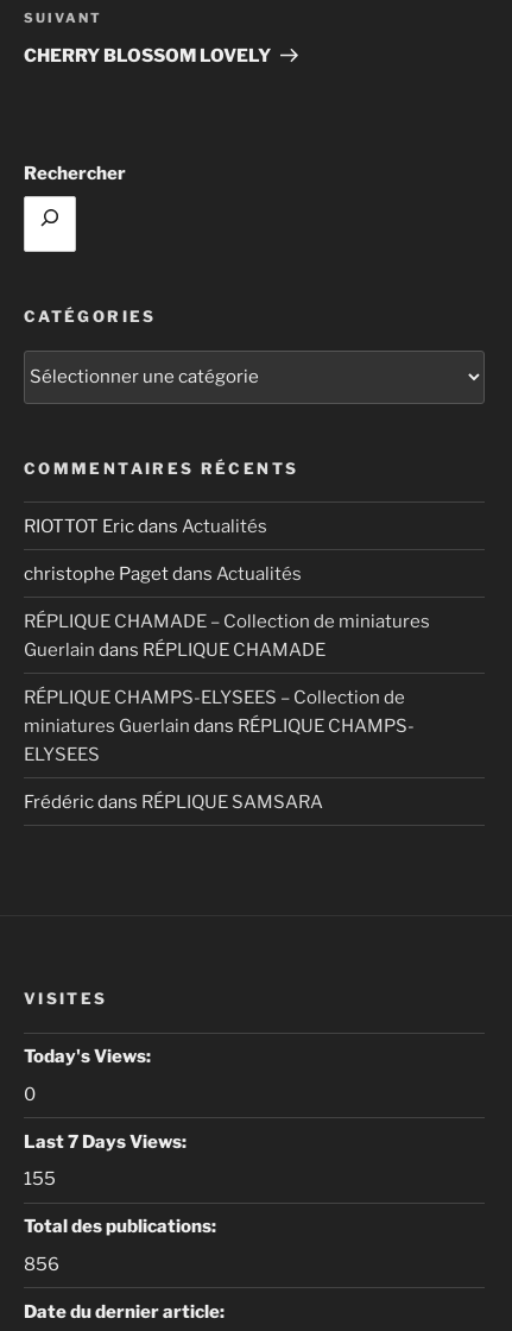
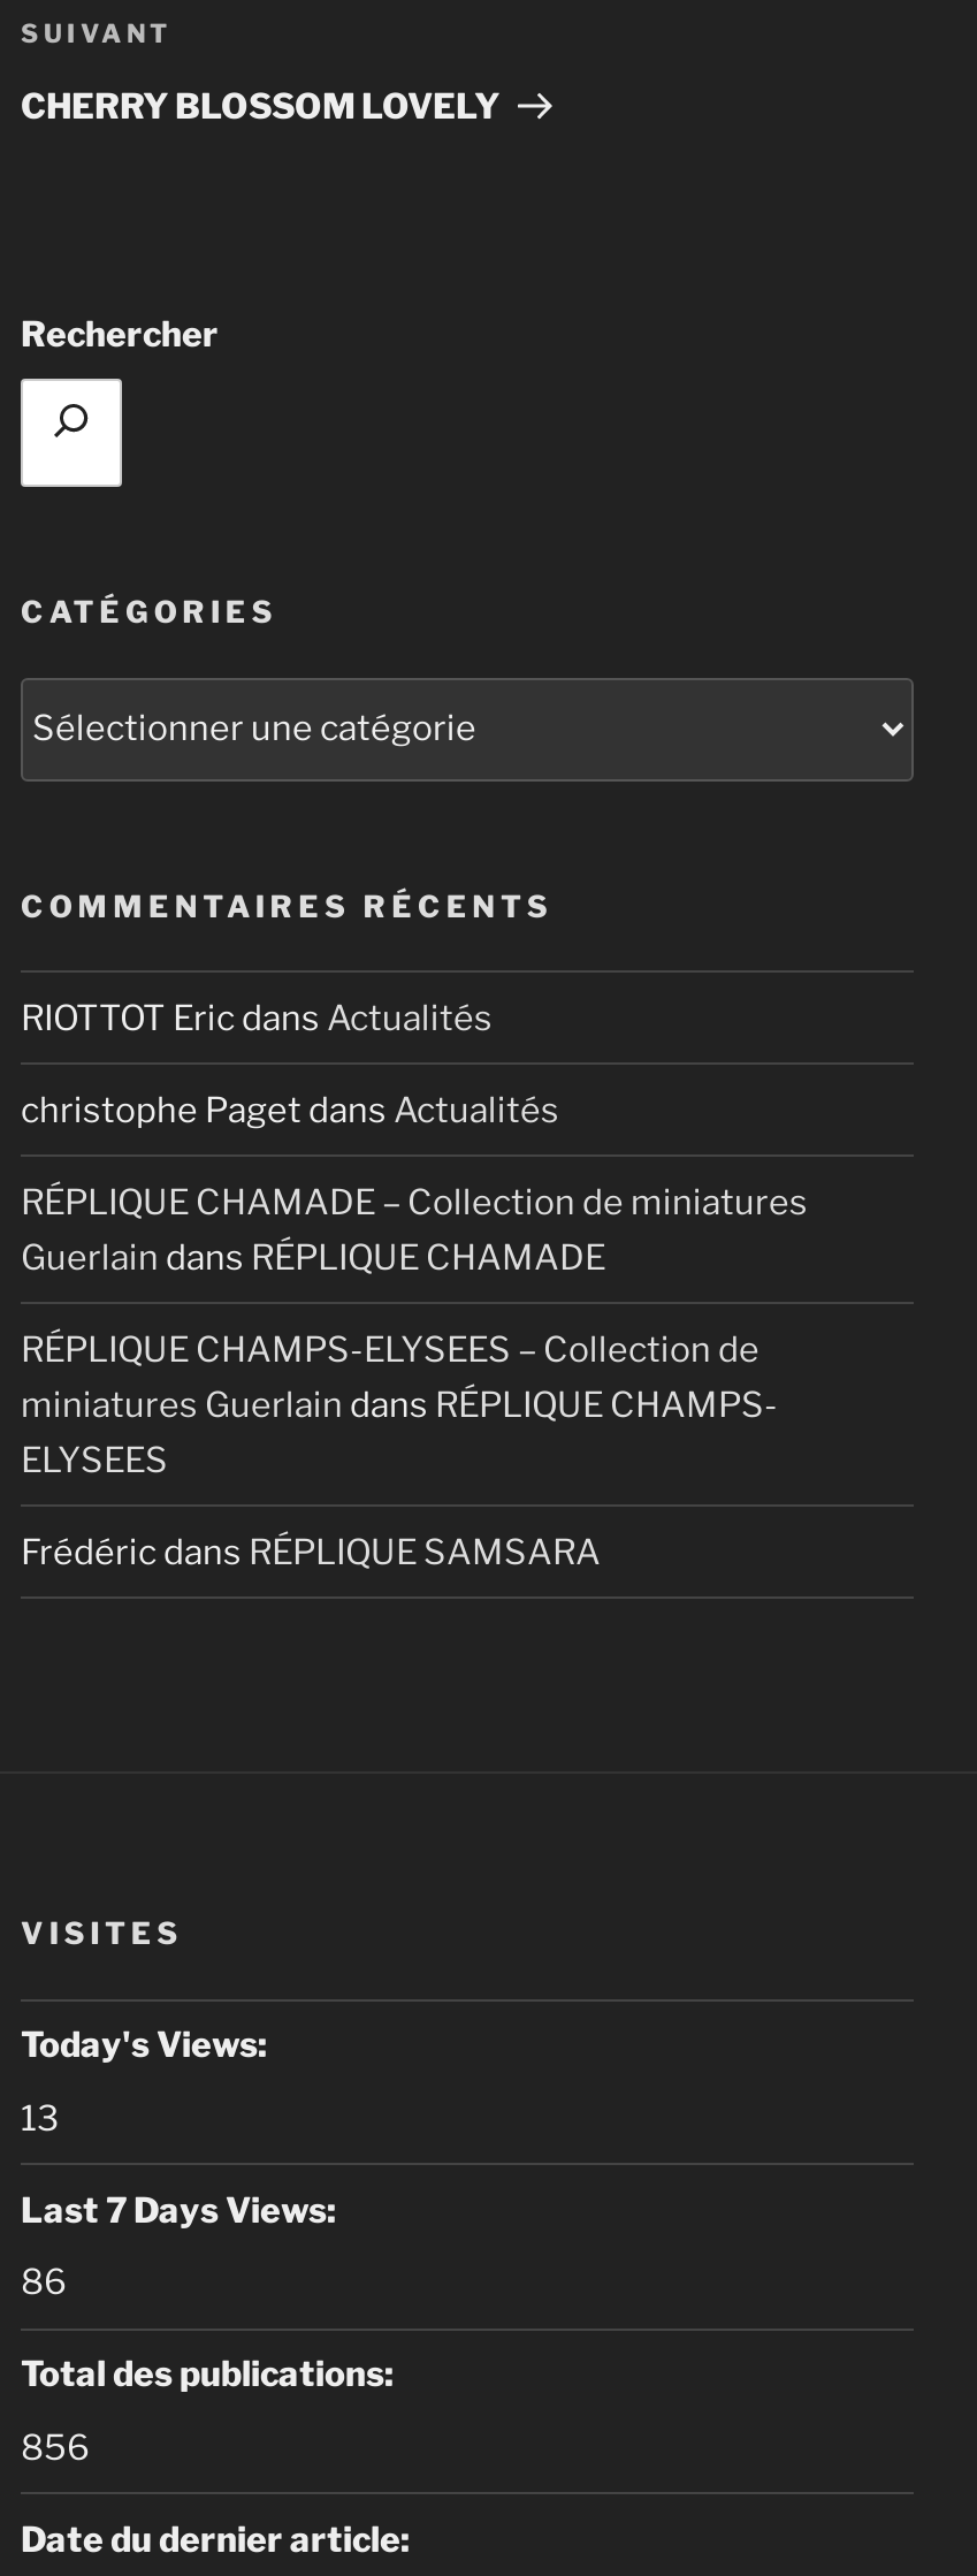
[24,1083,36,1105] 0 -> [21,2098,60,2139] 13
[24,1168,56,1190] 155 -> [21,2262,67,2304] 86

